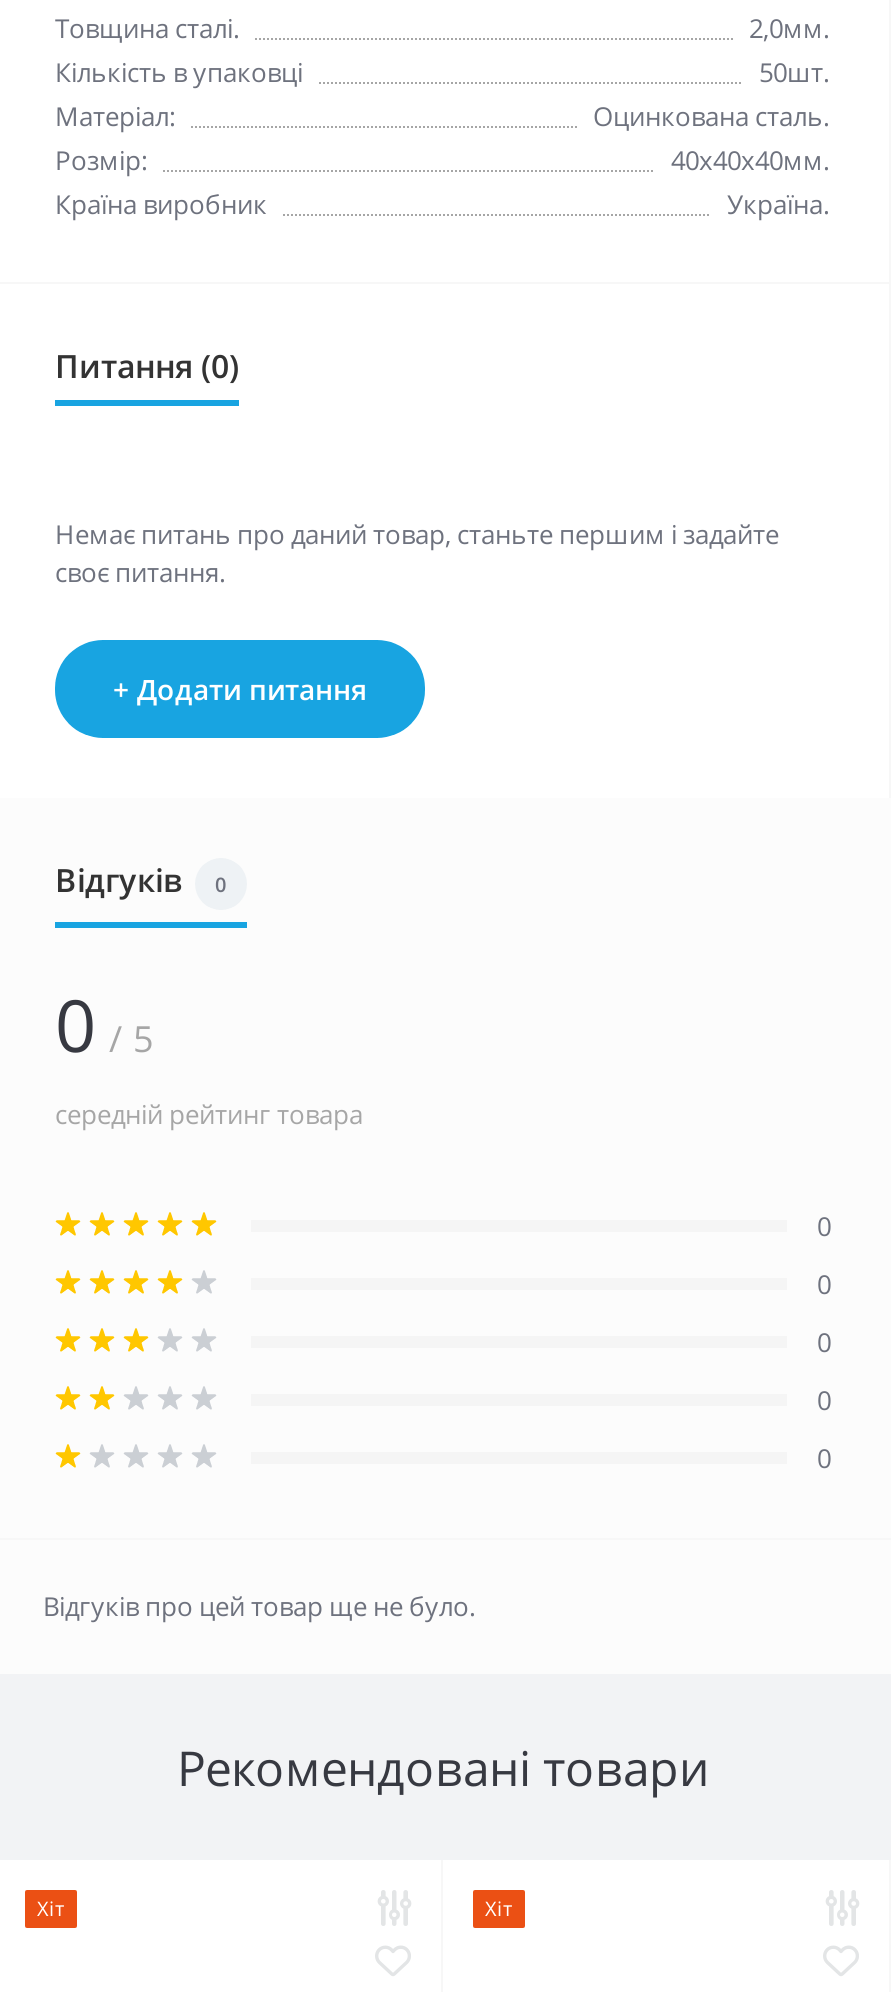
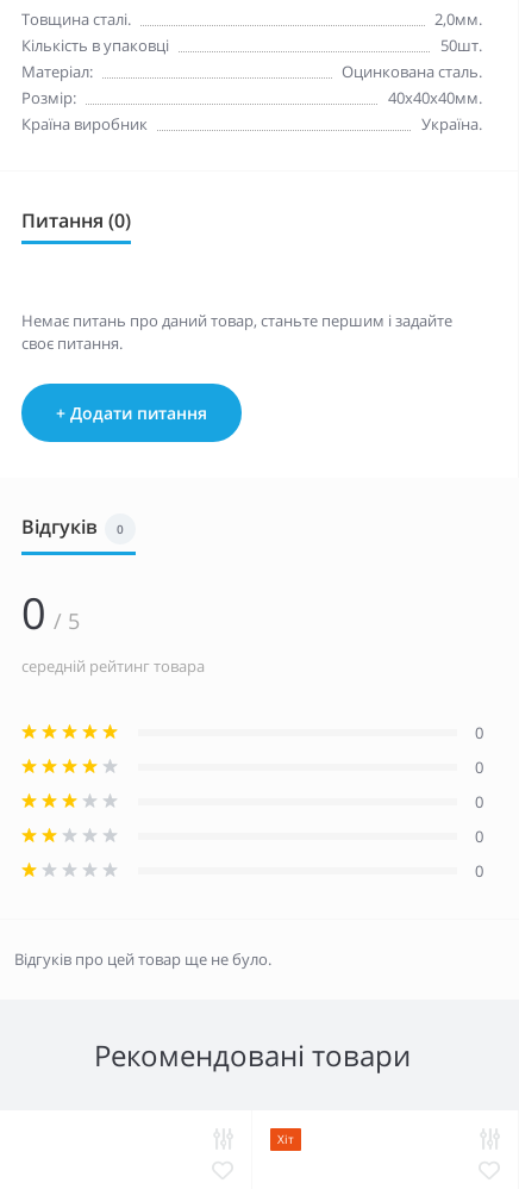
[37,1894,65,1922] Хіт -> none

